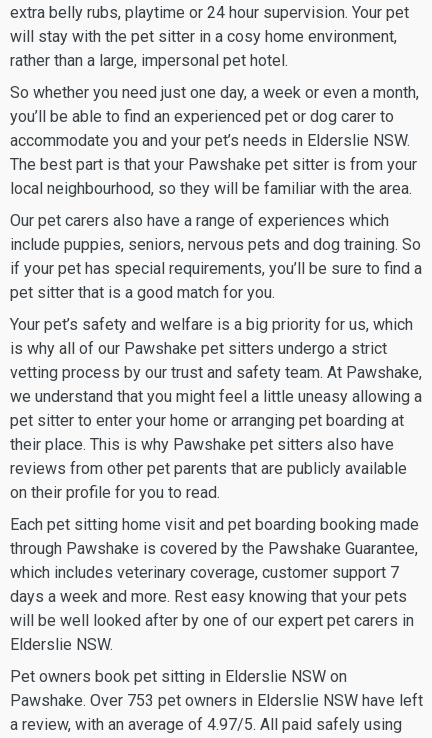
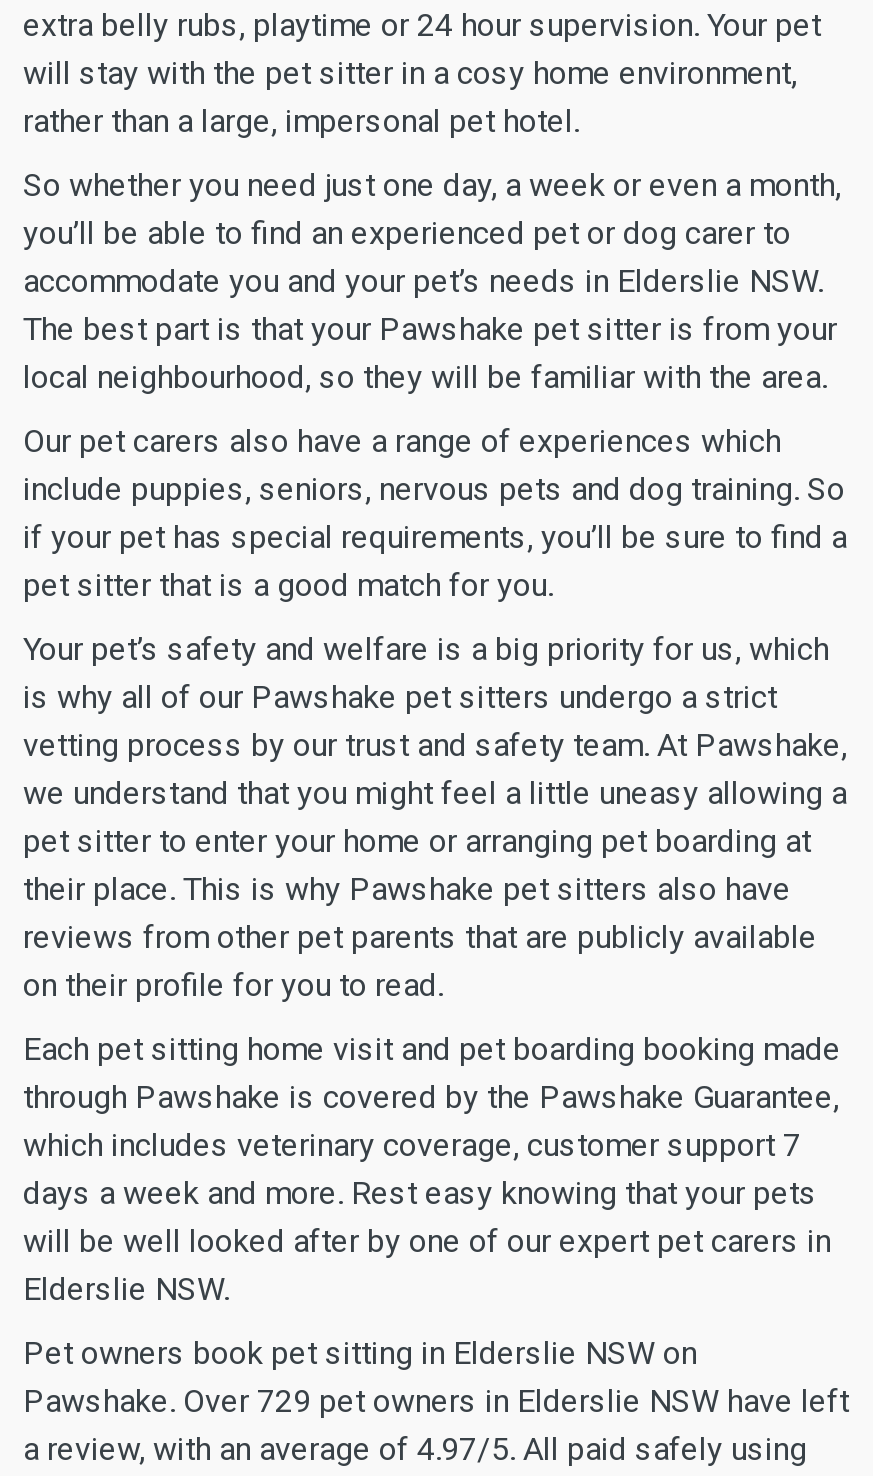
[10,691,423,710] Pawshake. Over 753 pet owners in Elderslie NSW have left -> [23,1382,849,1420] Pawshake. Over 729 pet owners in Elderslie NSW have left

